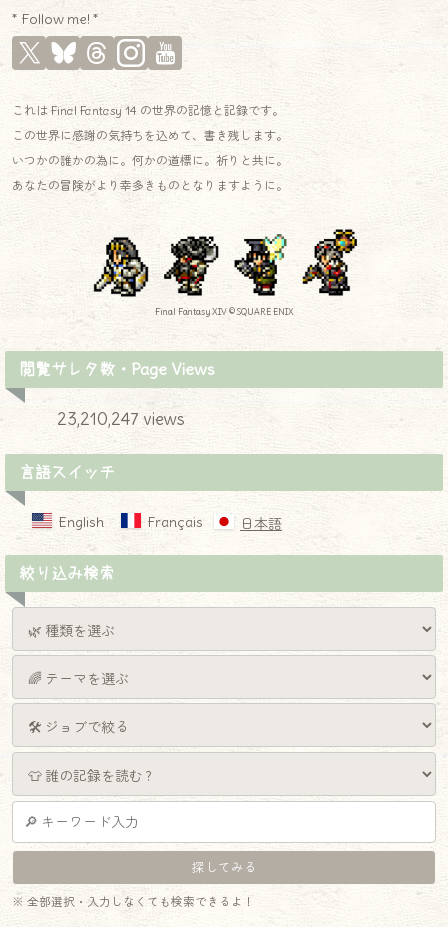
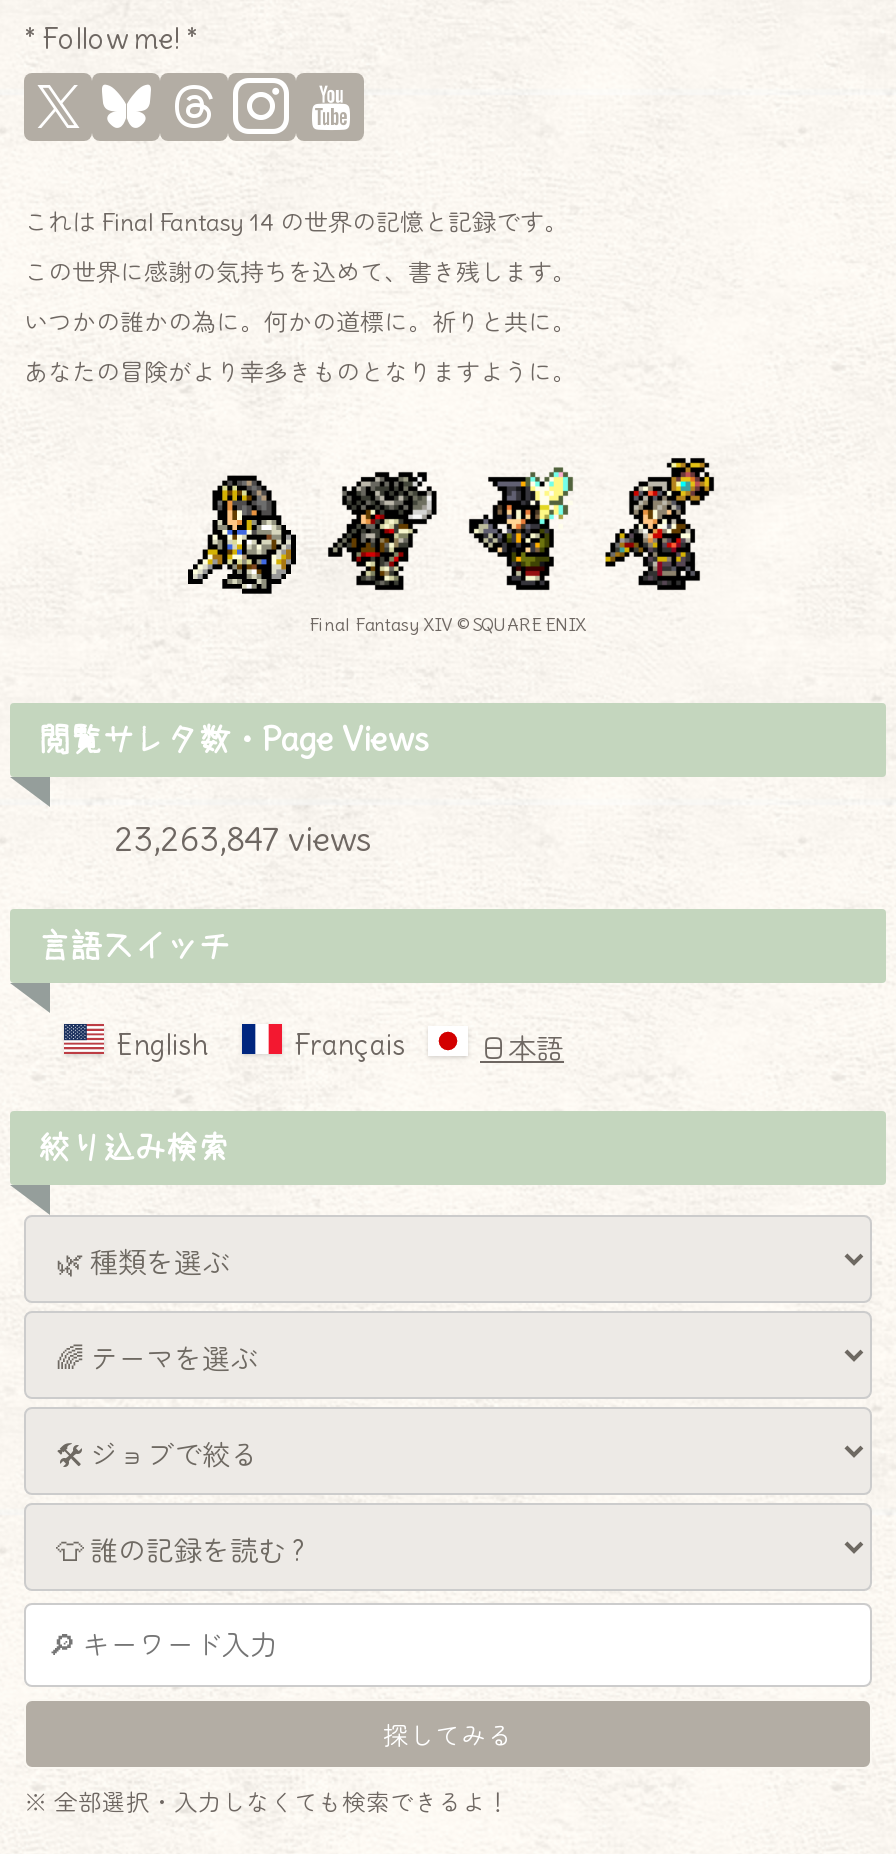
[57,408,185,430] 23,210,247 views -> [114,816,372,860] 23,263,847 views

